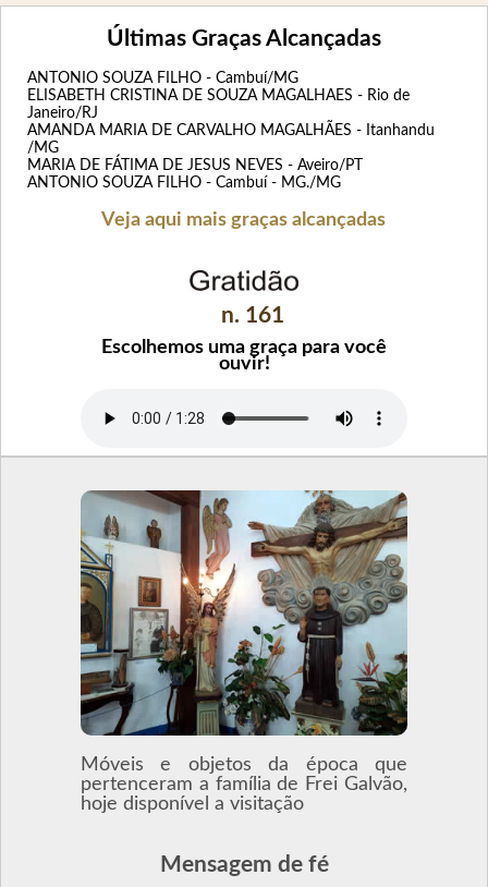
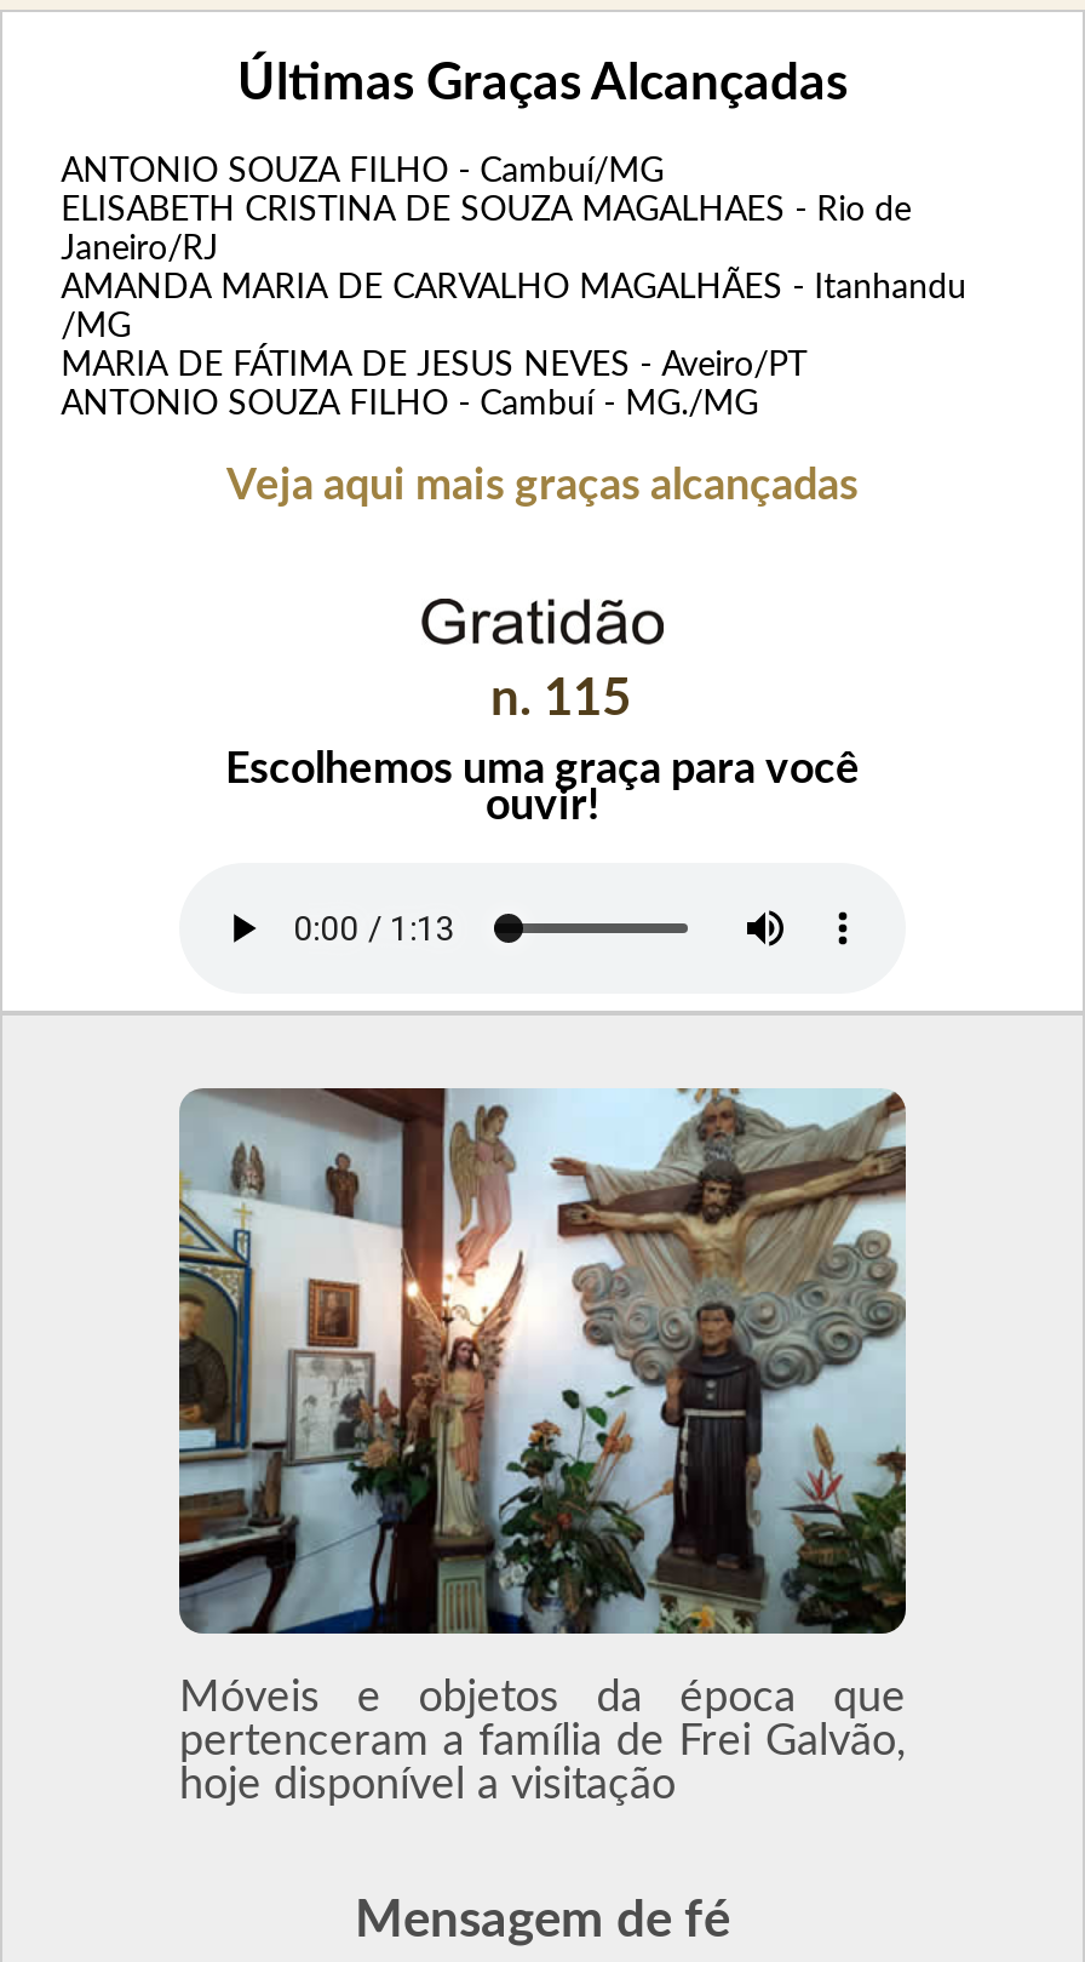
[204,304,284,327] n. 161 -> [454,674,631,725] n. 115

